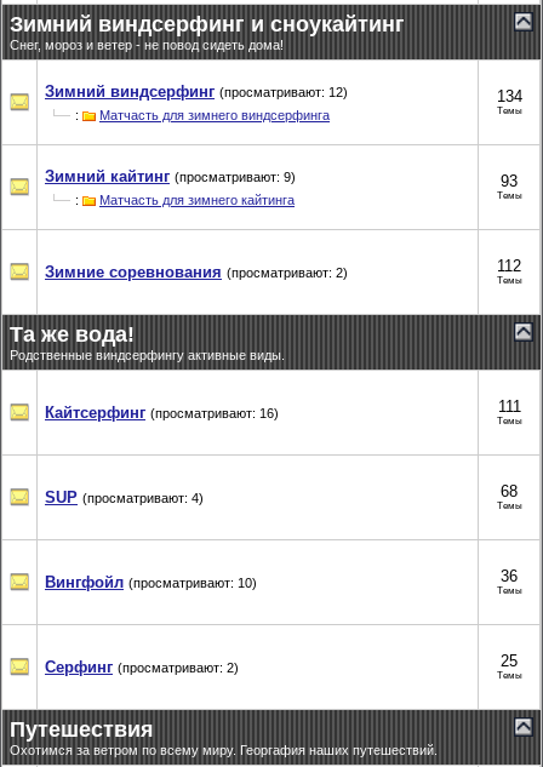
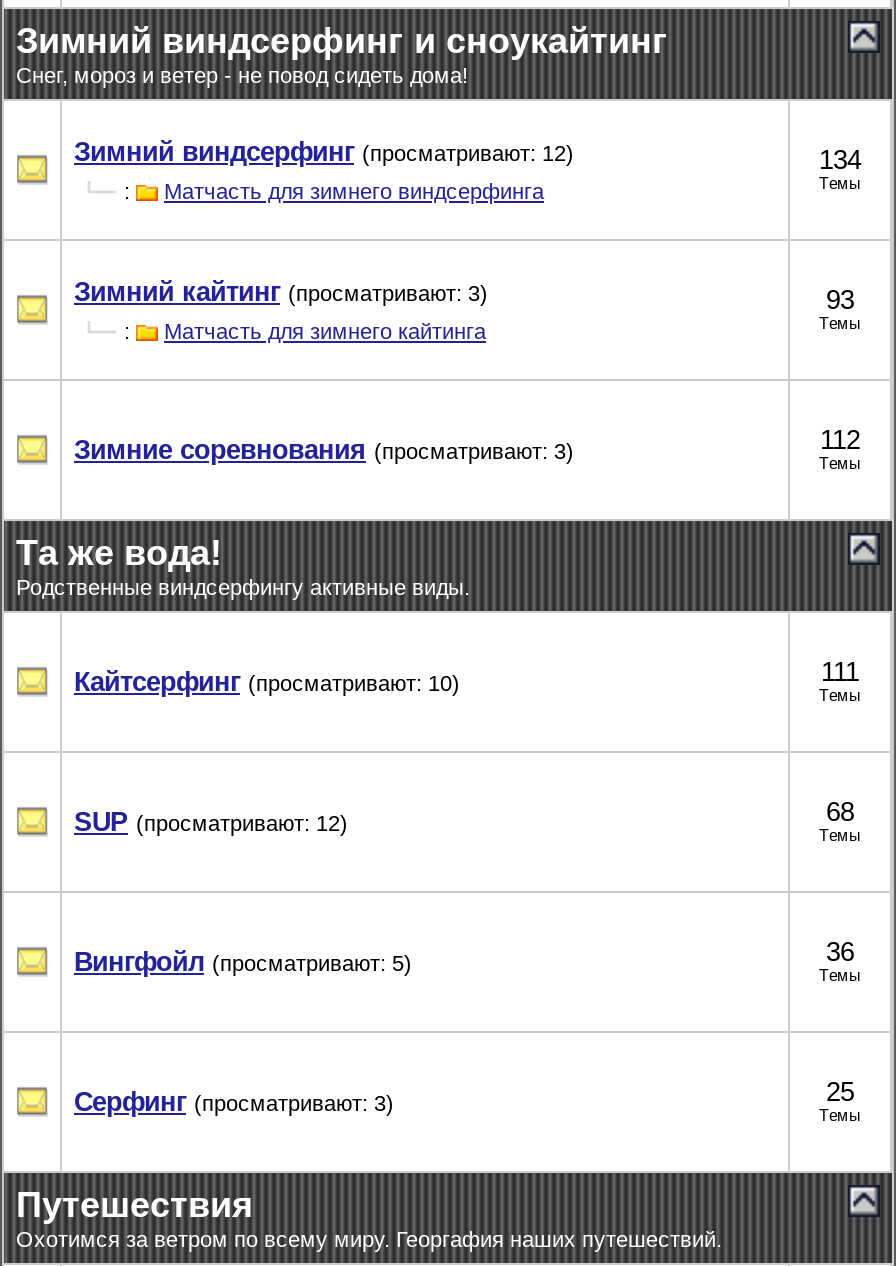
[45,167,296,185] Зимний кайтинг (просматривают: 9) -> [74,277,488,307] Зимний кайтинг (просматривают: 3)
[45,263,348,281] Зимние соревнования (просматривают: 2) -> [74,435,574,465] Зимние соревнования (просматривают: 3)
[45,403,279,422] Кайтсерфинг (просматривают: 16) -> [74,667,460,697] Кайтсерфинг (просматривают: 10)
[45,488,204,506] SUP (просматривают: 4) -> [74,807,348,837] SUP (просматривают: 12)
[45,573,257,591] Вингфойл (просматривают: 10) -> [74,947,412,977] Вингфойл (просматривают: 5)
[45,658,239,676] Серфинг (просматривают: 2) -> [74,1087,394,1117] Серфинг (просматривают: 3)

